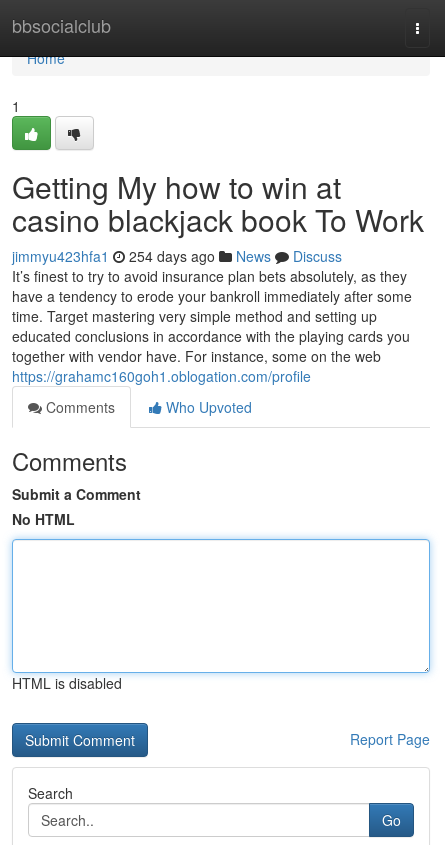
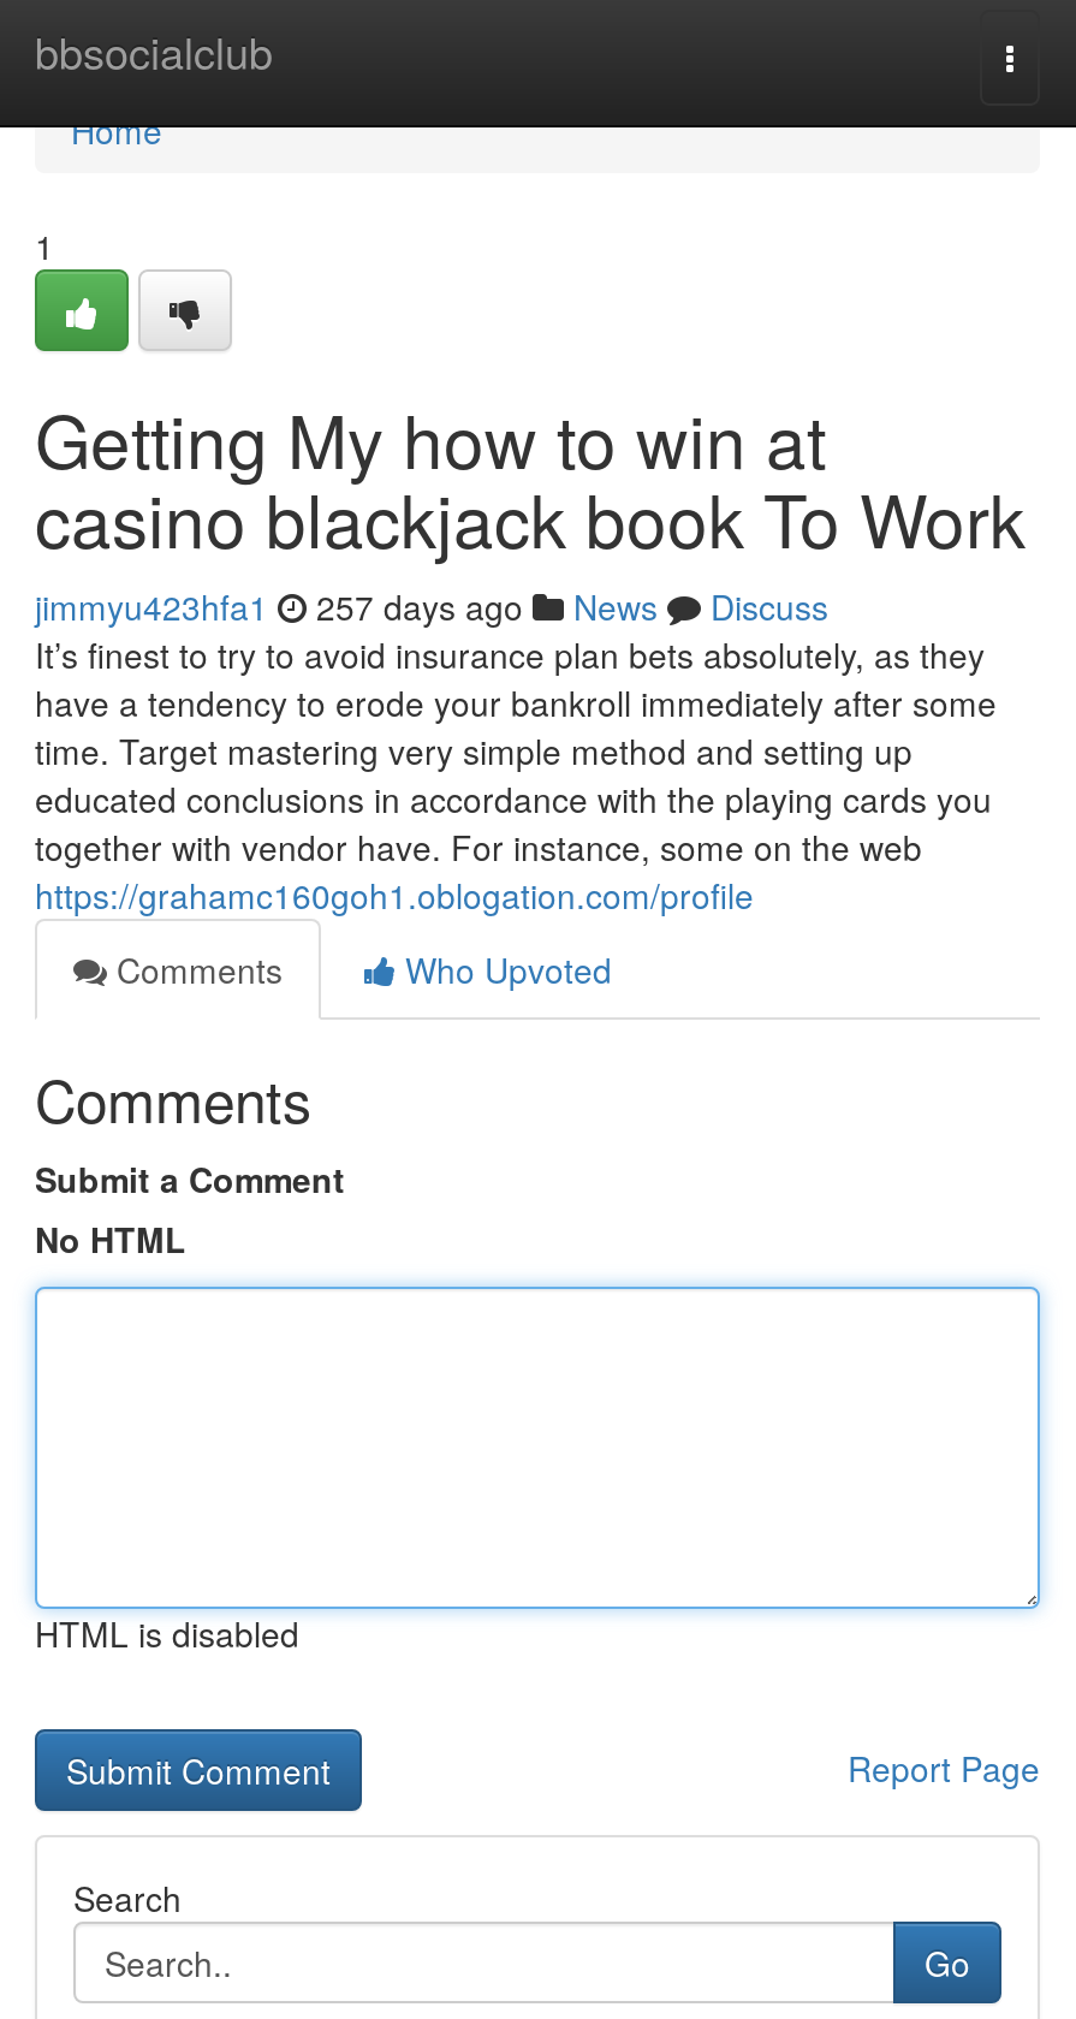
[12,246,342,266] jimmyu423hfa1 254 days ago News Discuss -> [35,582,828,630] jimmyu423hfa1 257 days ago News Discuss

